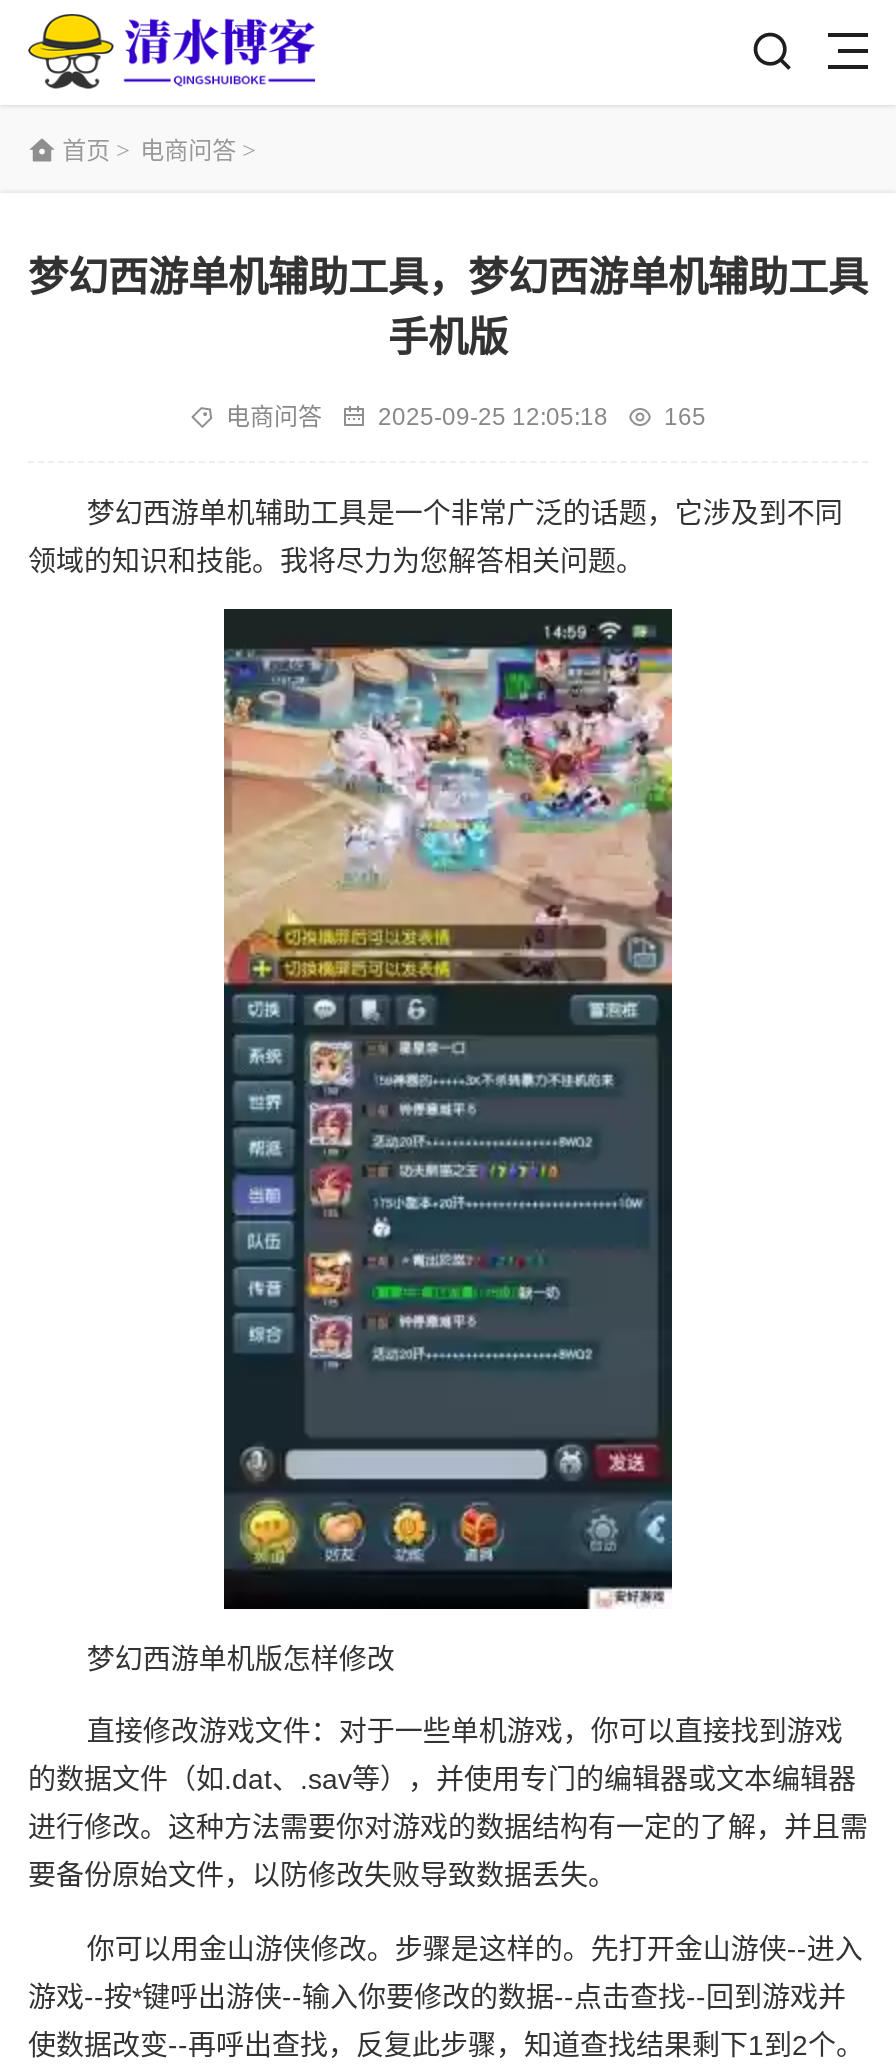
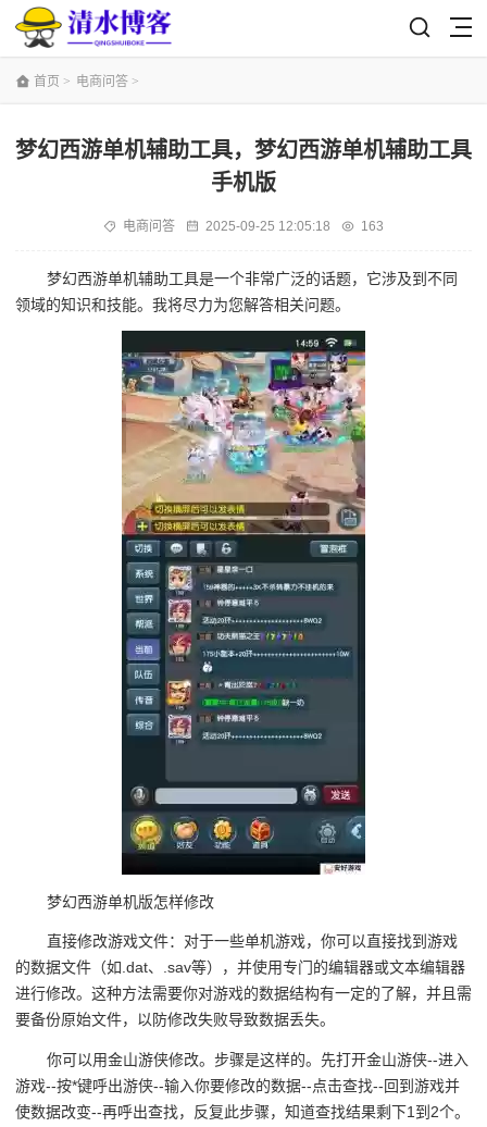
[226,404,706,432] 电商问答 2025-09-25 12:05:18 165 -> [123,219,384,234] 电商问答 2025-09-25 12:05:18 163

